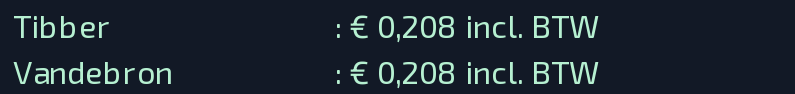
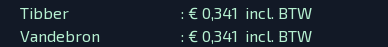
[335,5,599,43] : € 0,208 incl. BTW -> [181,3,312,22] : € 0,341 incl. BTW
[335,51,599,89] : € 0,208 incl. BTW -> [181,26,312,45] : € 0,341 incl. BTW

